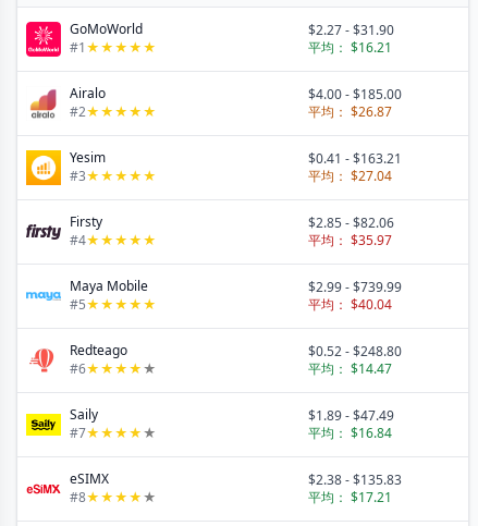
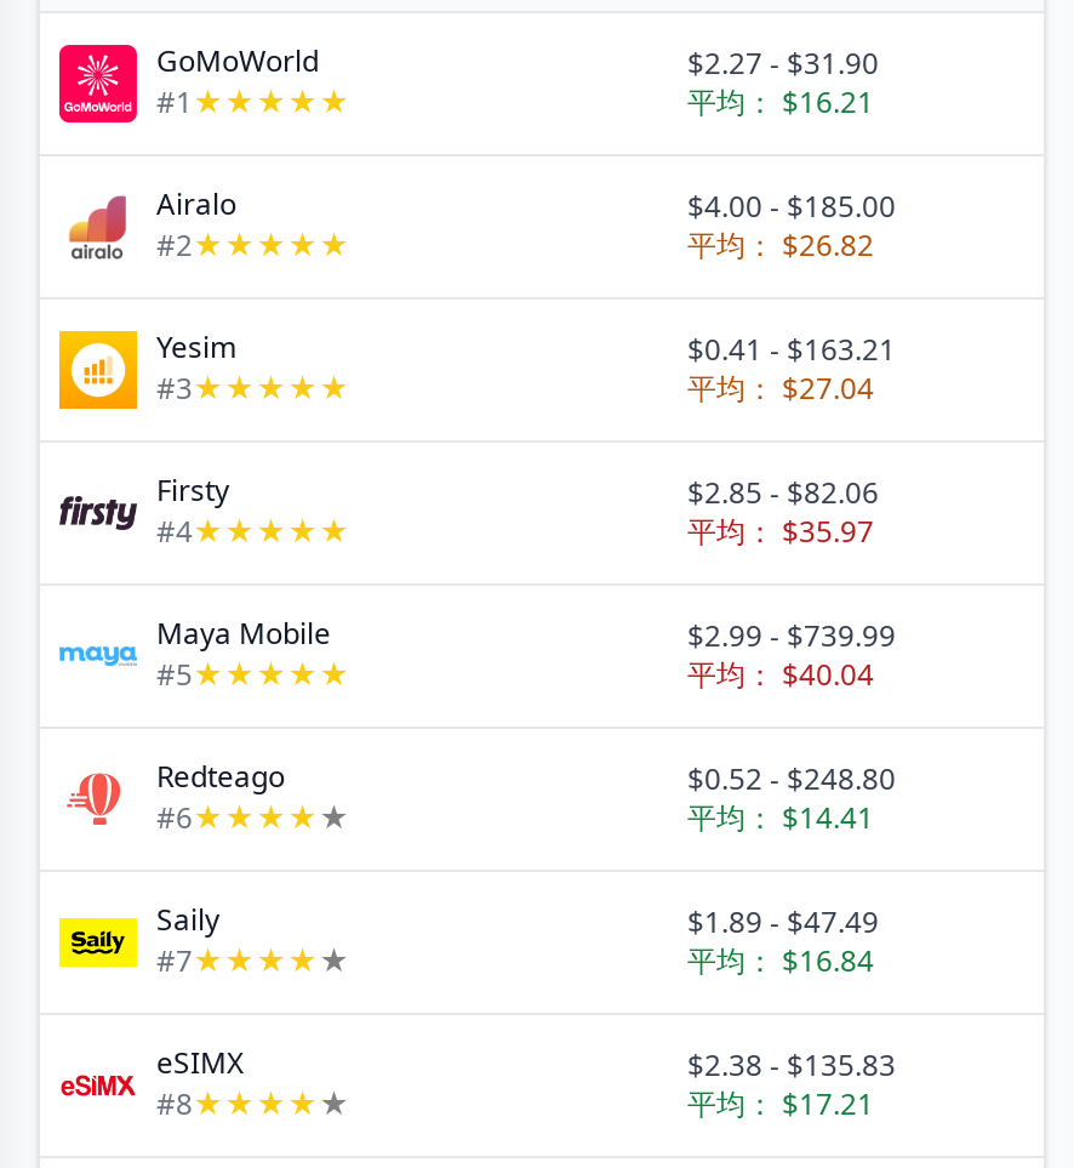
[308,102,392,121] 平均： $26.87 -> [687,224,874,266] 平均： $26.82
[308,359,392,378] 平均： $14.47 -> [687,797,874,838] 平均： $14.41

